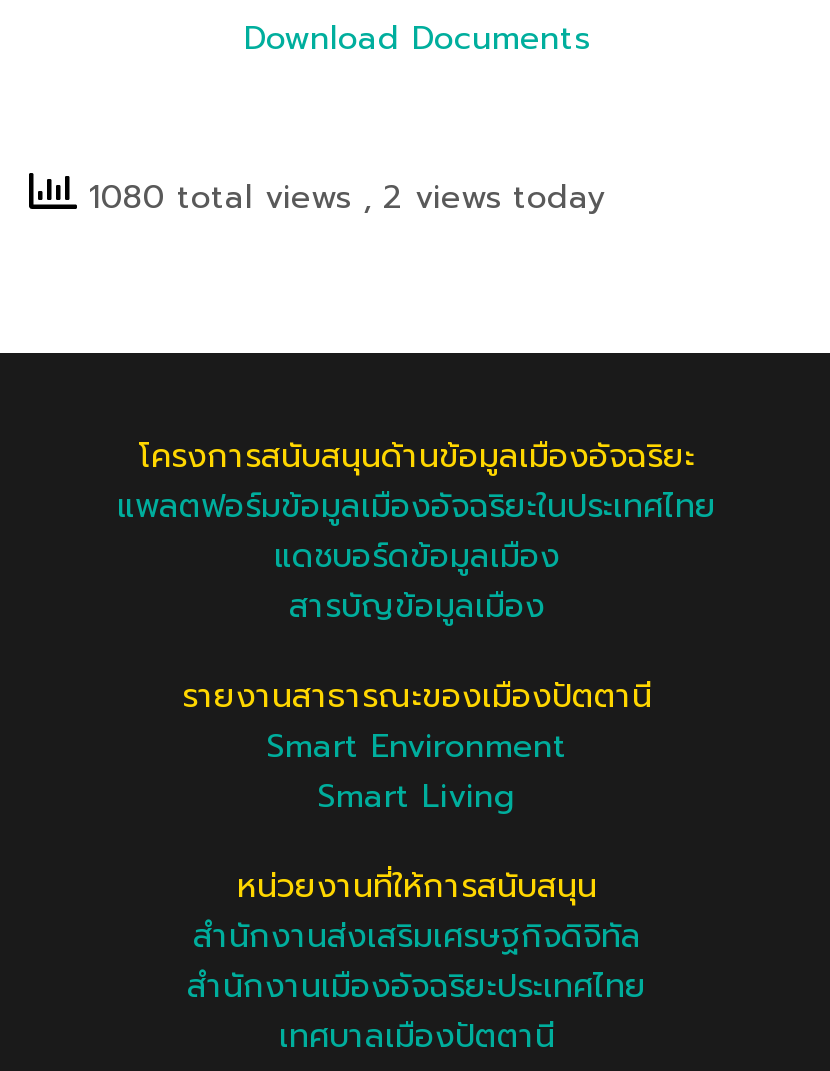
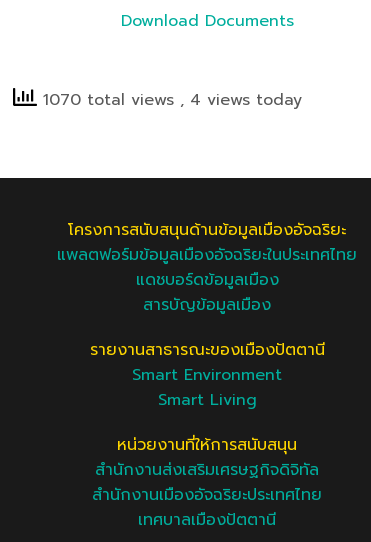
[77,173,605,221] 1080 total views, 2 views today -> [37,88,302,112] 1070 total views, 4 views today

